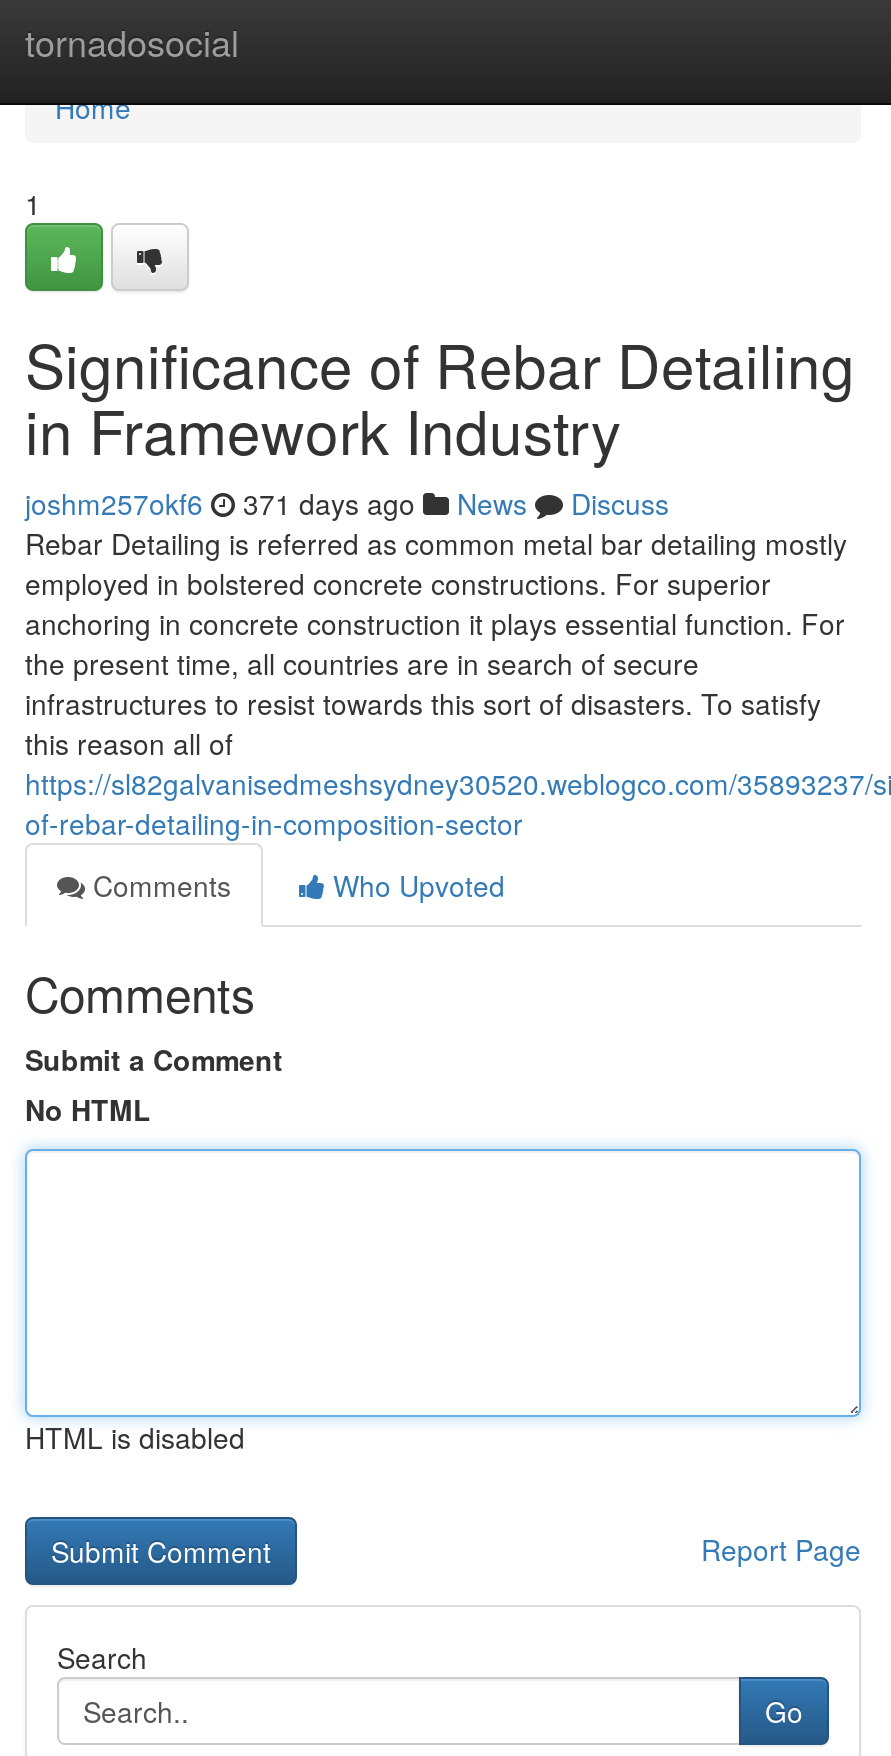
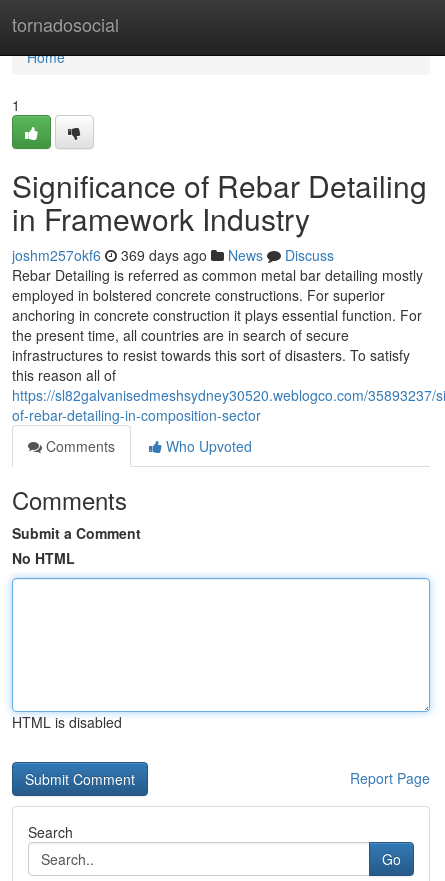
[25,483,669,523] joshm257okf6 371 days ago News Discuss -> [12,245,334,265] joshm257okf6 369 days ago News Discuss

